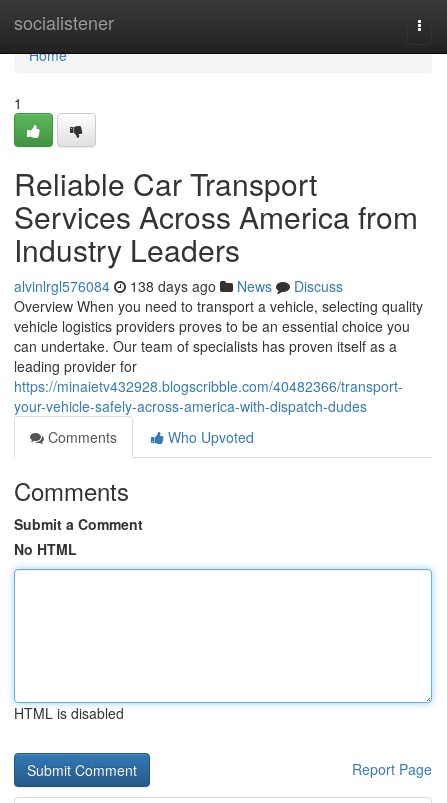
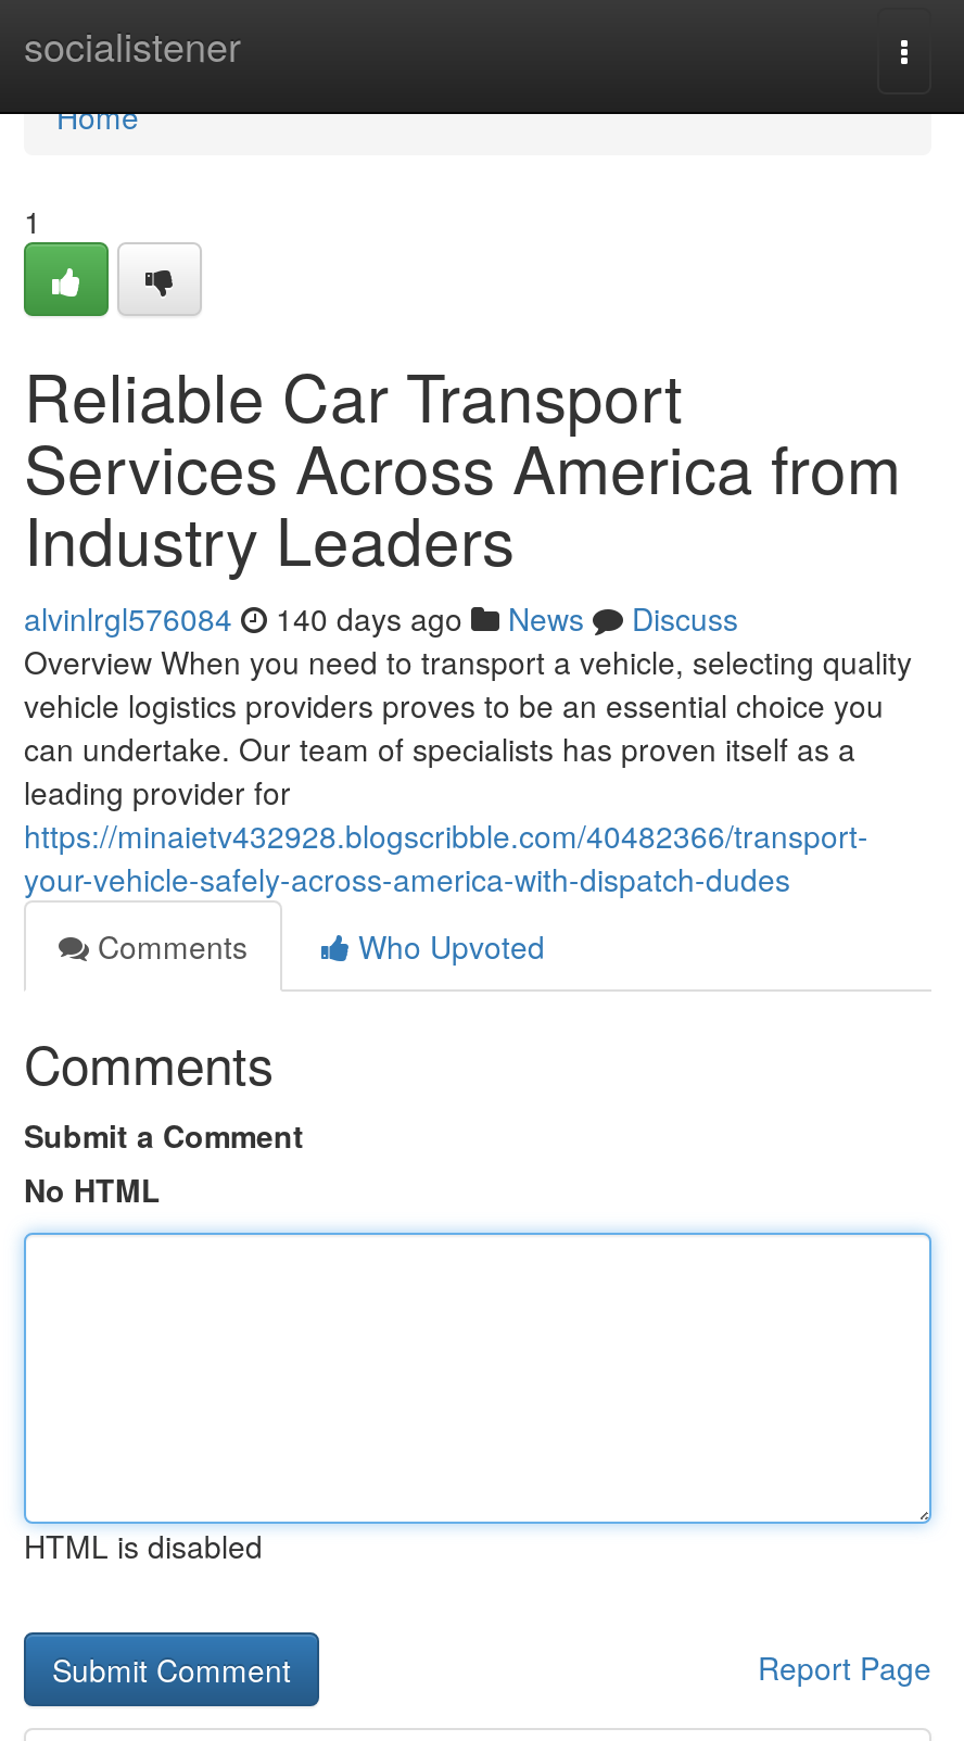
[14,276,343,296] alvinlrgl576084 138 days ago News Discuss -> [24,596,738,640] alvinlrgl576084 140 days ago News Discuss

